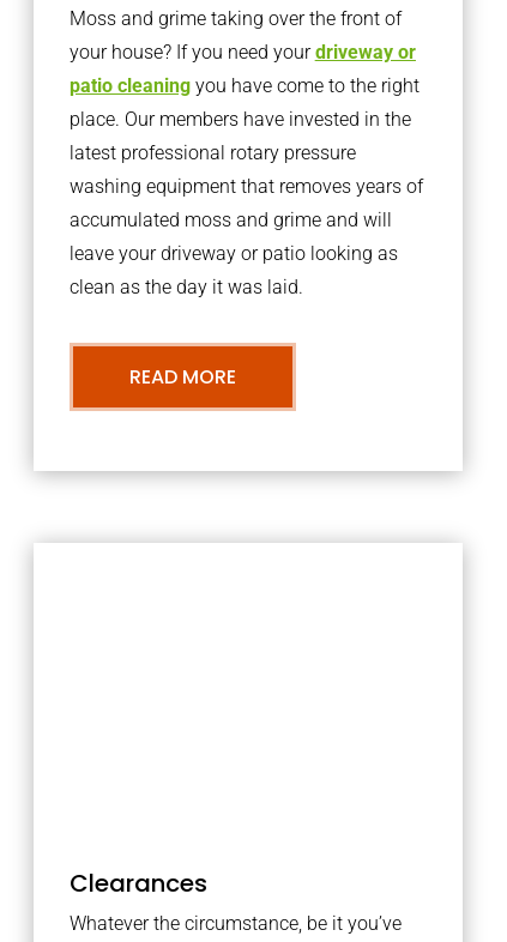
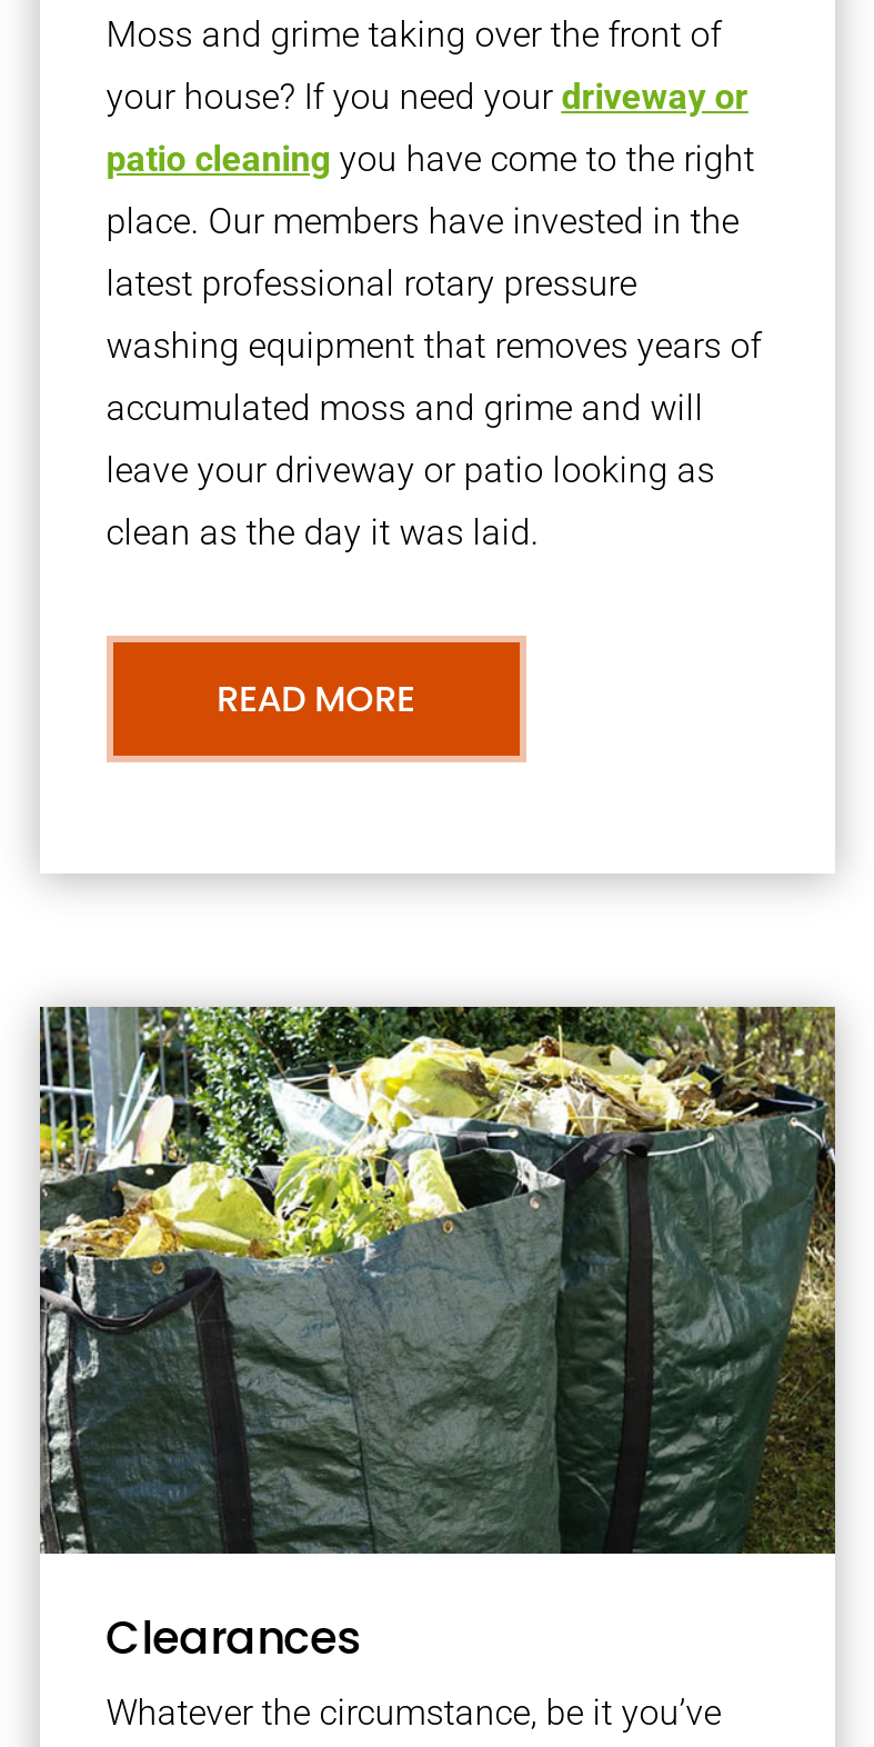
none -> [38,1005,837,1556] [image]

